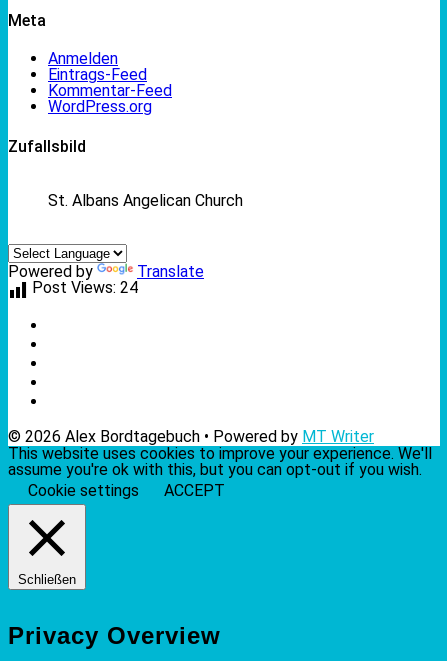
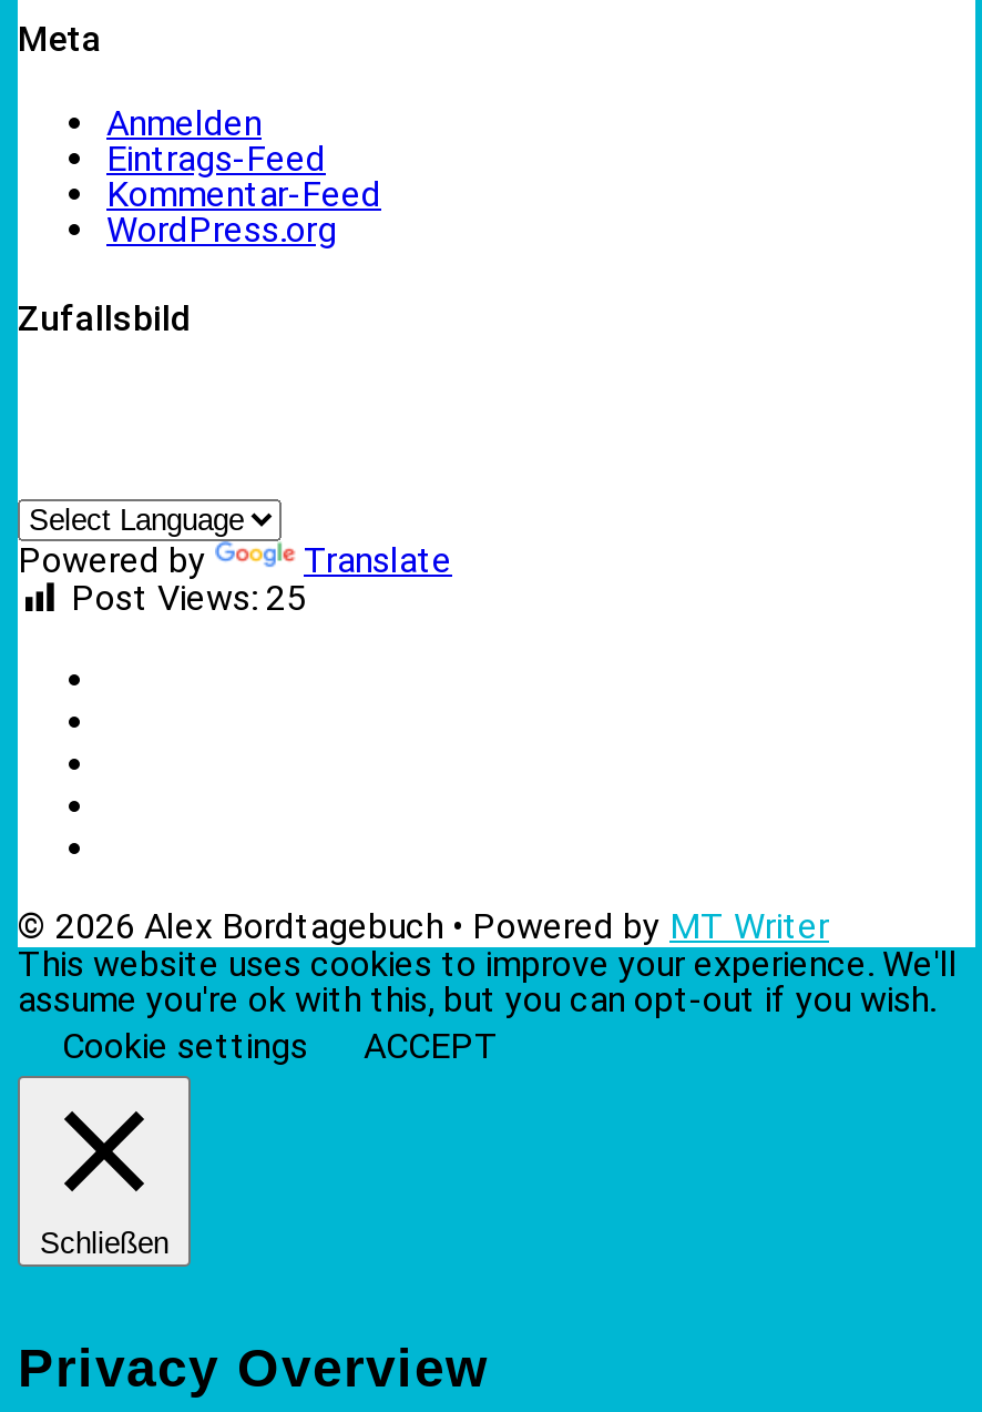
[48,191,243,210] St. Albans Angelican Church -> none
[32,278,138,297] Post Views: 24 -> [71,577,306,619] Post Views: 25

